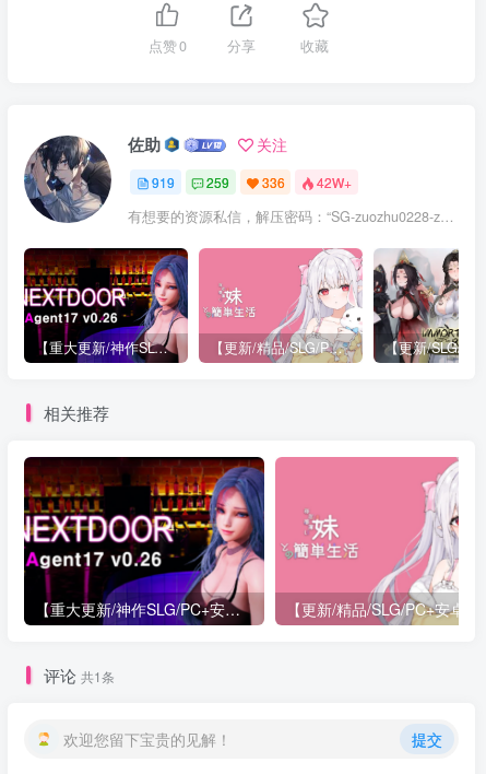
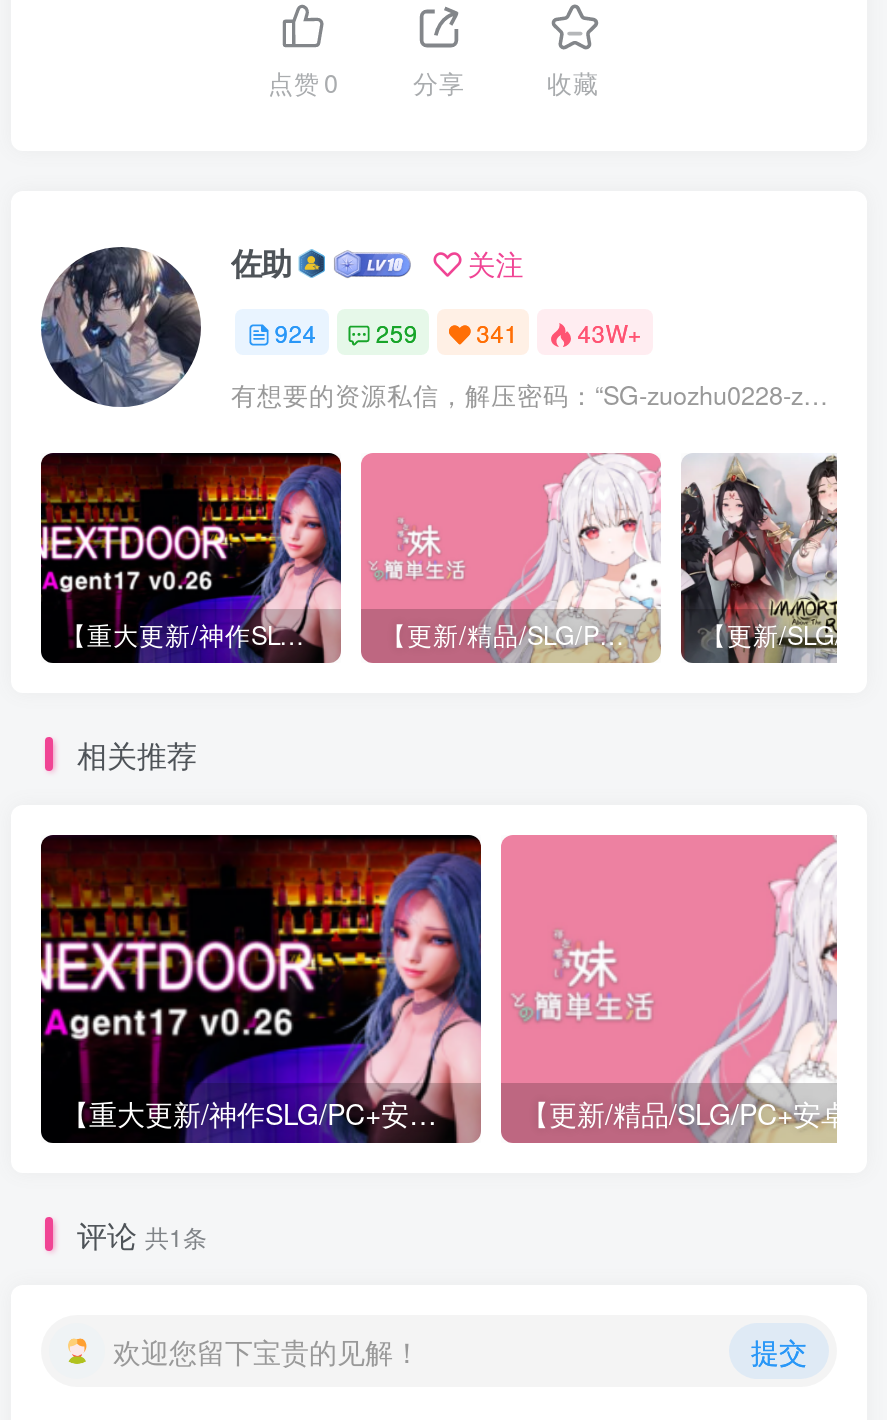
[152,173,175,192] 919 -> [275,315,317,349] 924
[262,173,352,192] 336 | 42W+ -> [476,315,642,349] 341 | 43W+

